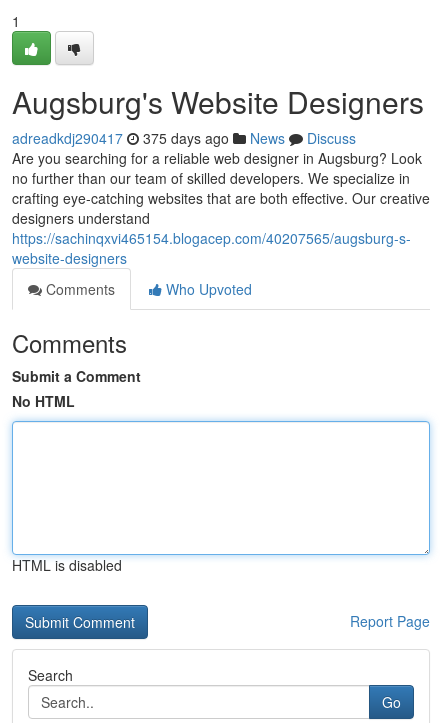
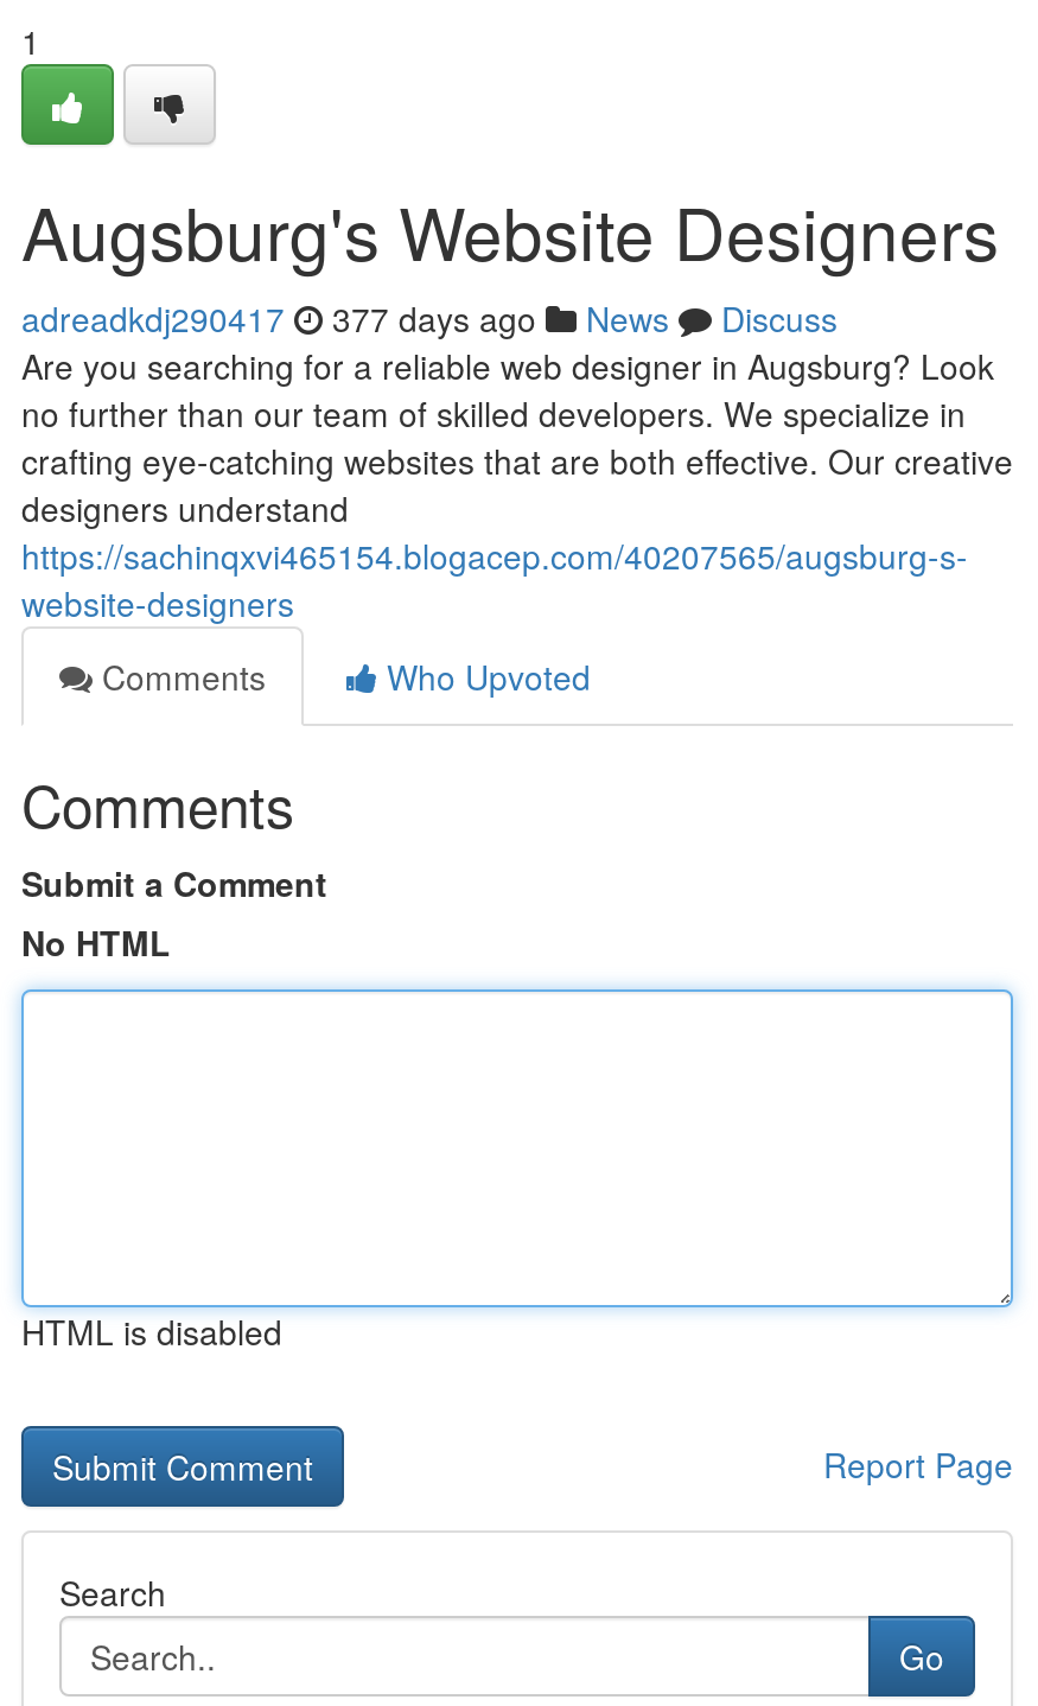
[12,128,356,148] adreadkdj290417 375 days ago News Discuss -> [21,294,838,342] adreadkdj290417 377 days ago News Discuss

